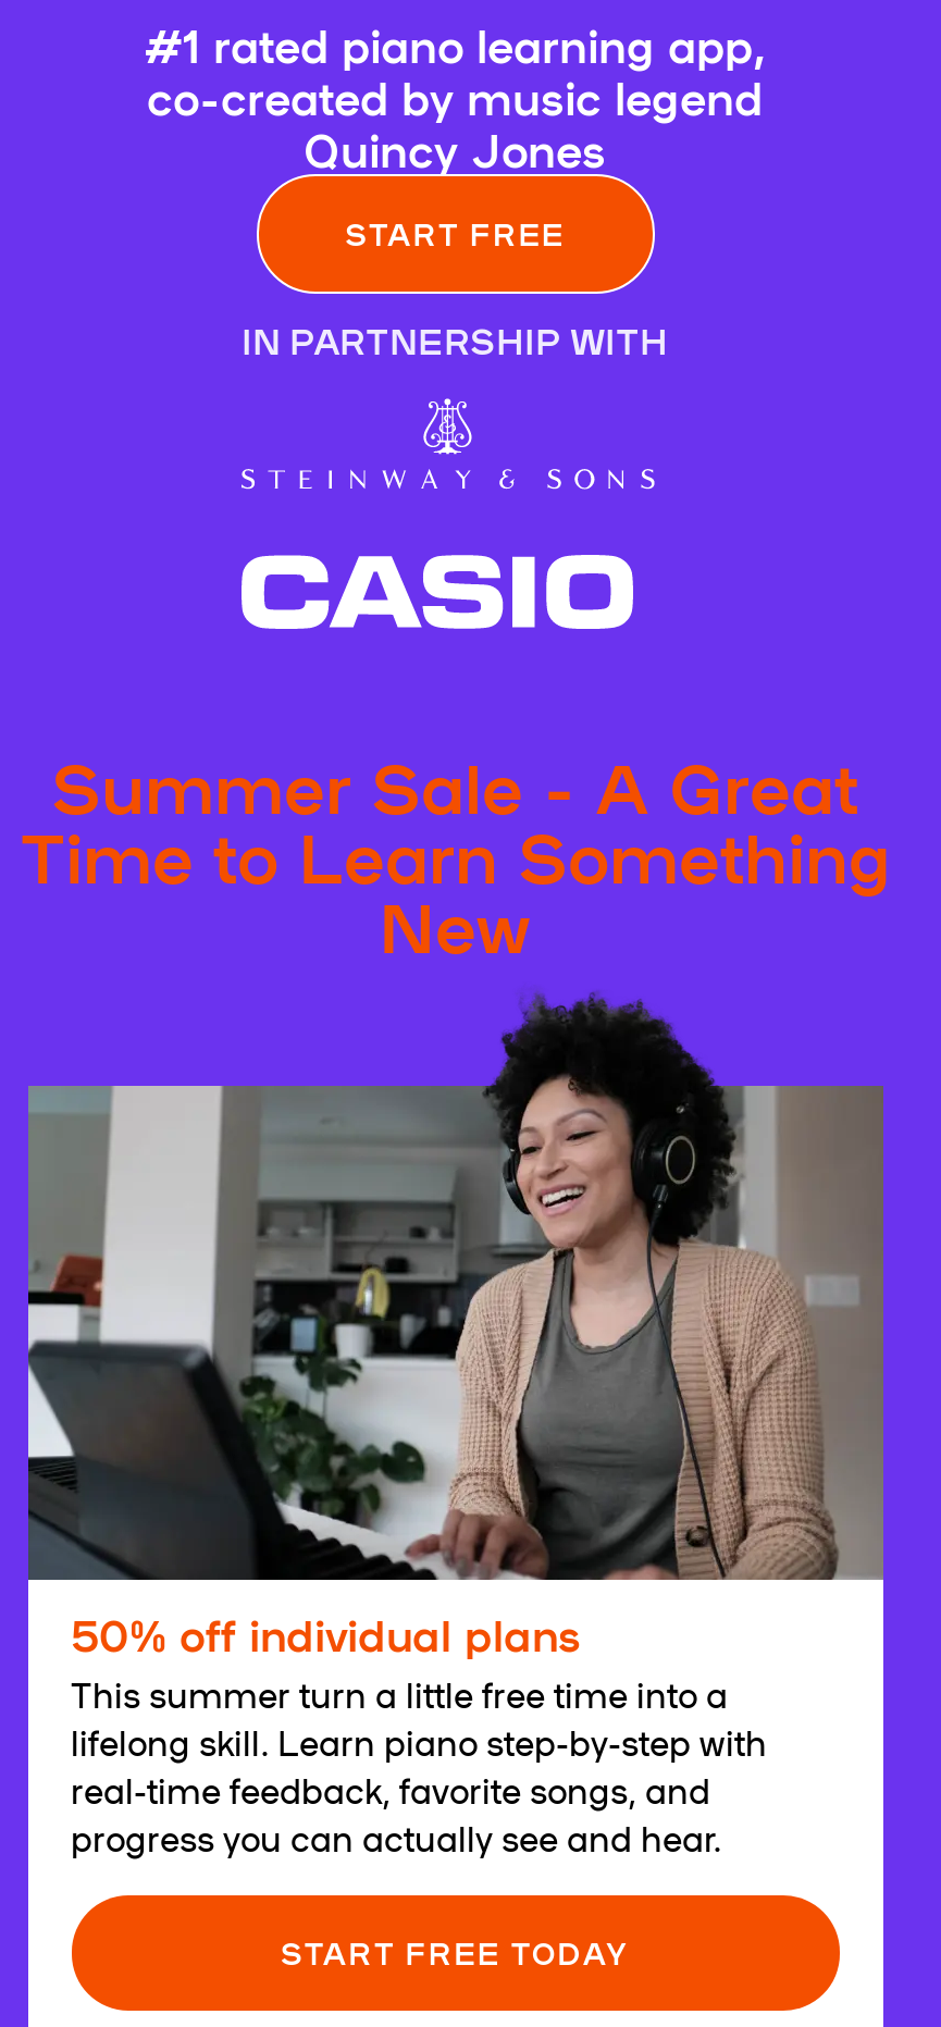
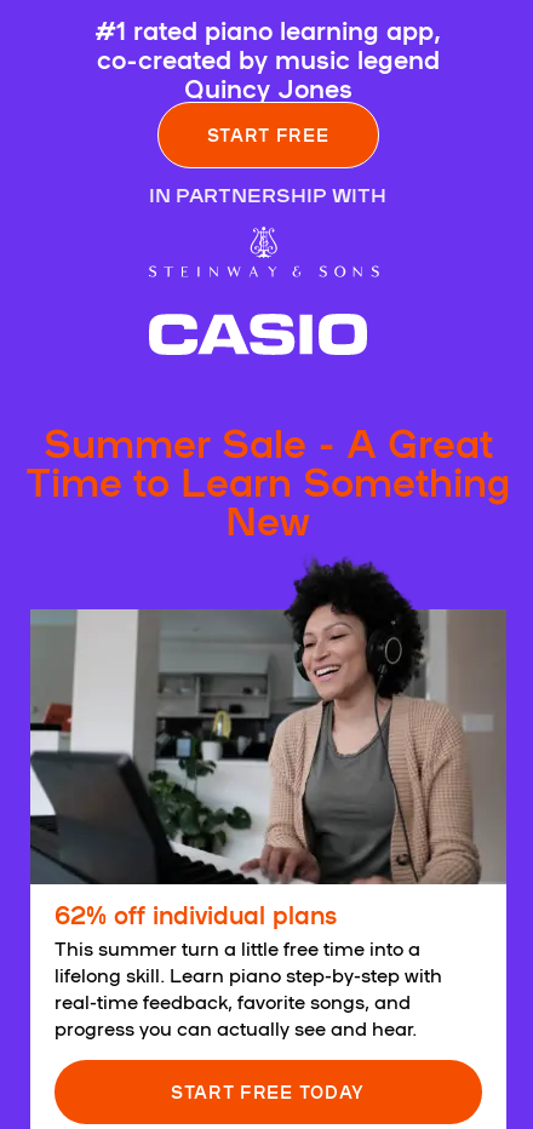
[71,1600,580,1661] 50% off individual plans -> [54,896,336,930] 62% off individual plans

